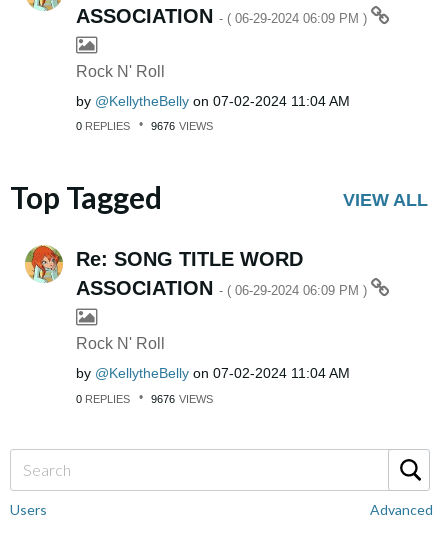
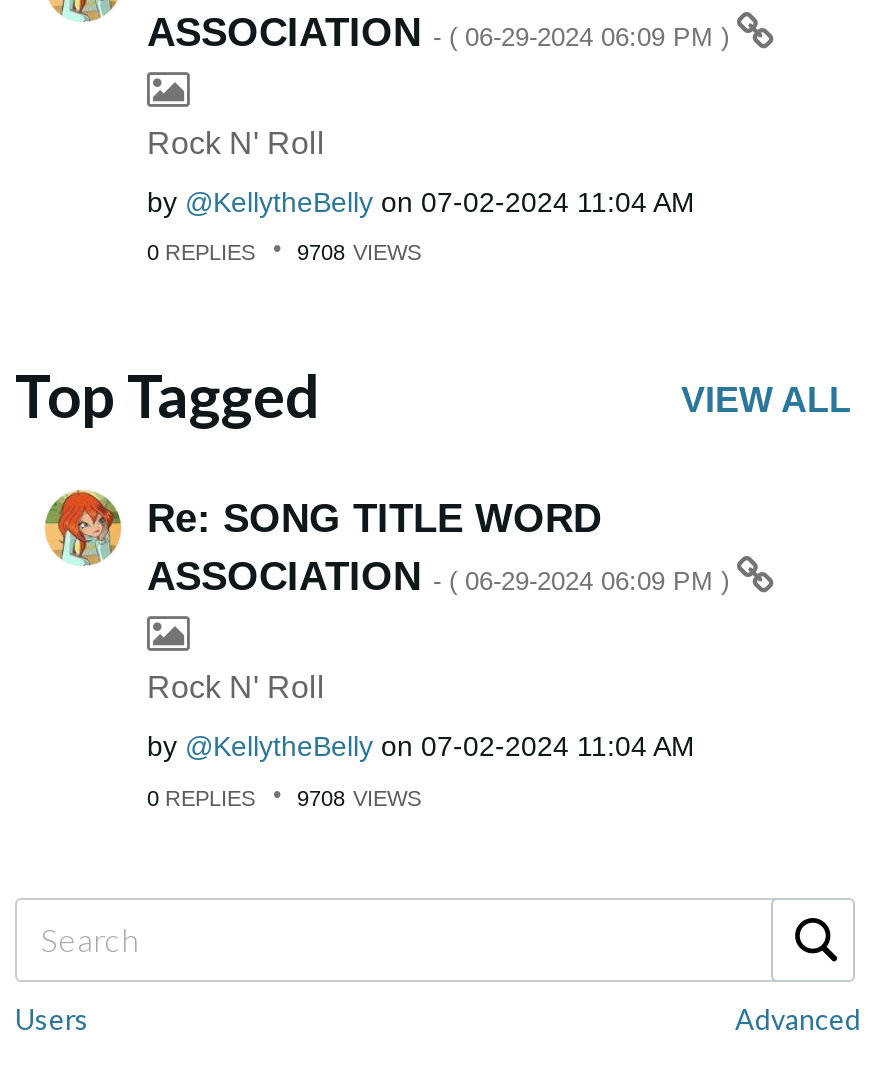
[76,120,213,132] 0 REPLIES 9676 VIEWS -> [147,240,421,264] 0 REPLIES 9708 VIEWS
[76,393,213,405] 0 REPLIES 9676 VIEWS -> [147,785,421,809] 0 REPLIES 9708 VIEWS

